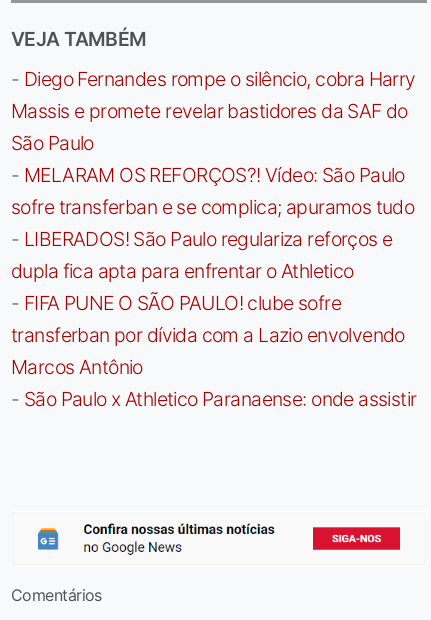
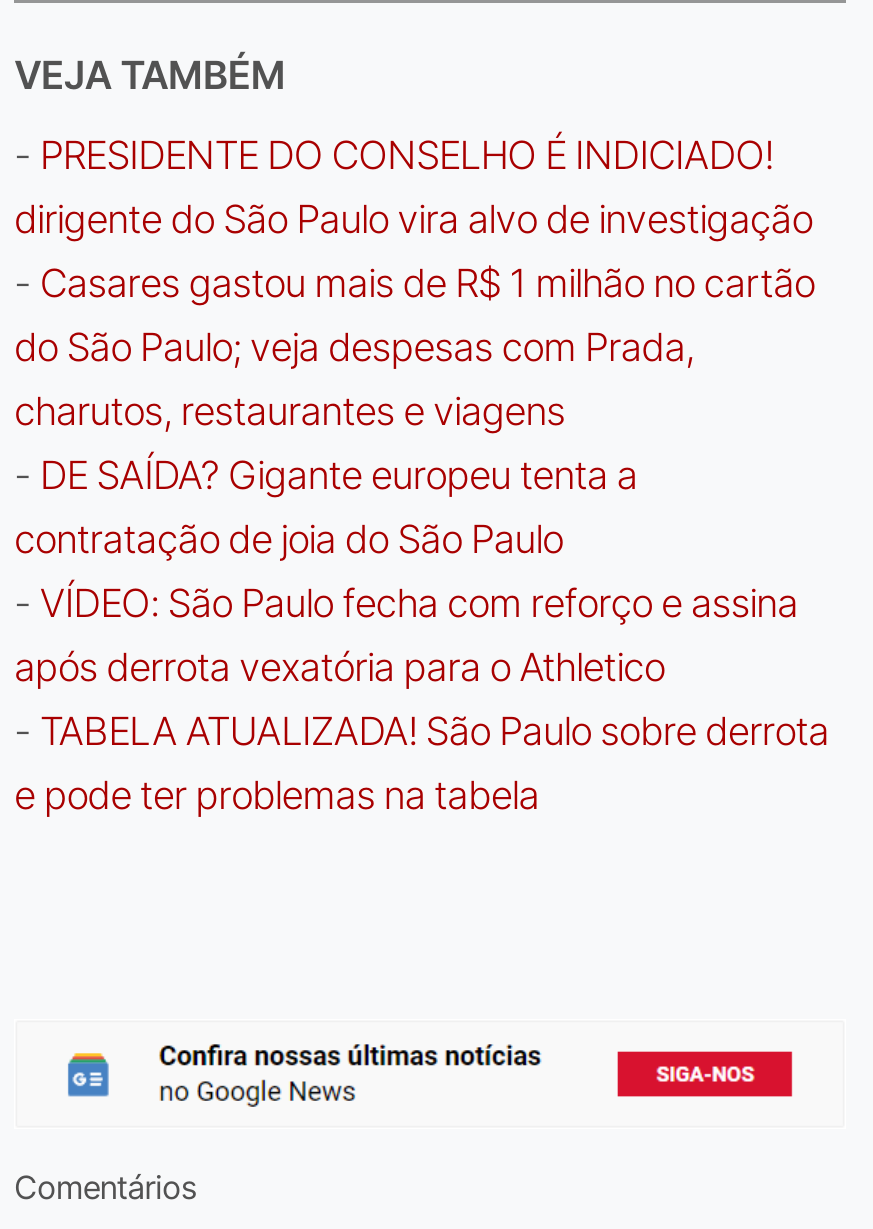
[11,67,416,411] - Diego Fernandes rompe o silêncio, cobra Harry | Massis e promete revelar bastidores da SAF do | São Paulo | - MELARAM OS REFORÇOS?! Vídeo: São Paulo | sofre transferban e se complica; apuramos tudo | - LIBERADOS! São Paulo regulariza reforços e | dupla fica apta para enfrentar o Athletico | - FIFA PUNE O SÃO PAULO! clube sofre | transferban por dívida com a Lazio envolvendo | Marcos Antônio | - São Paulo x Athletico Paranaense: onde assistir -> [14,130,829,818] - PRESIDENTE DO CONSELHO É INDICIADO! | dirigente do São Paulo vira alvo de investigação | - Casares gastou mais de R$ 1 milhão no cartão | do São Paulo; veja despesas com Prada, | charutos, restaurantes e viagens | - DE SAÍDA? Gigante europeu tenta a | contratação de joia do São Paulo | - VÍDEO: São Paulo fecha com reforço e assina | após derrota vexatória para o Athletico | - TABELA ATUALIZADA! São Paulo sobre derrota | e pode ter problemas na tabela

